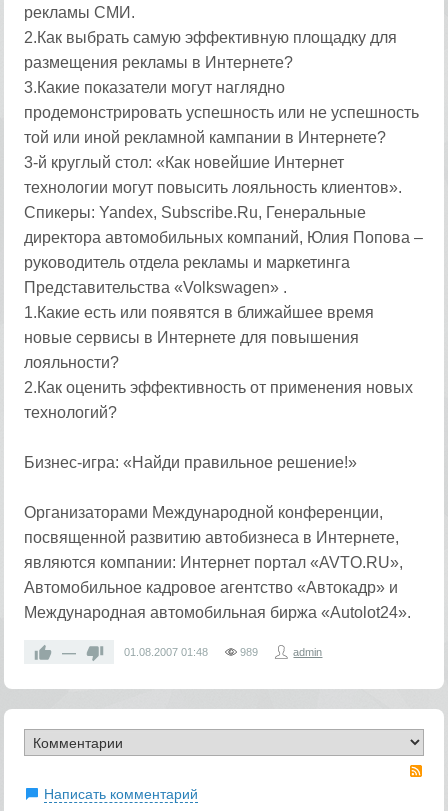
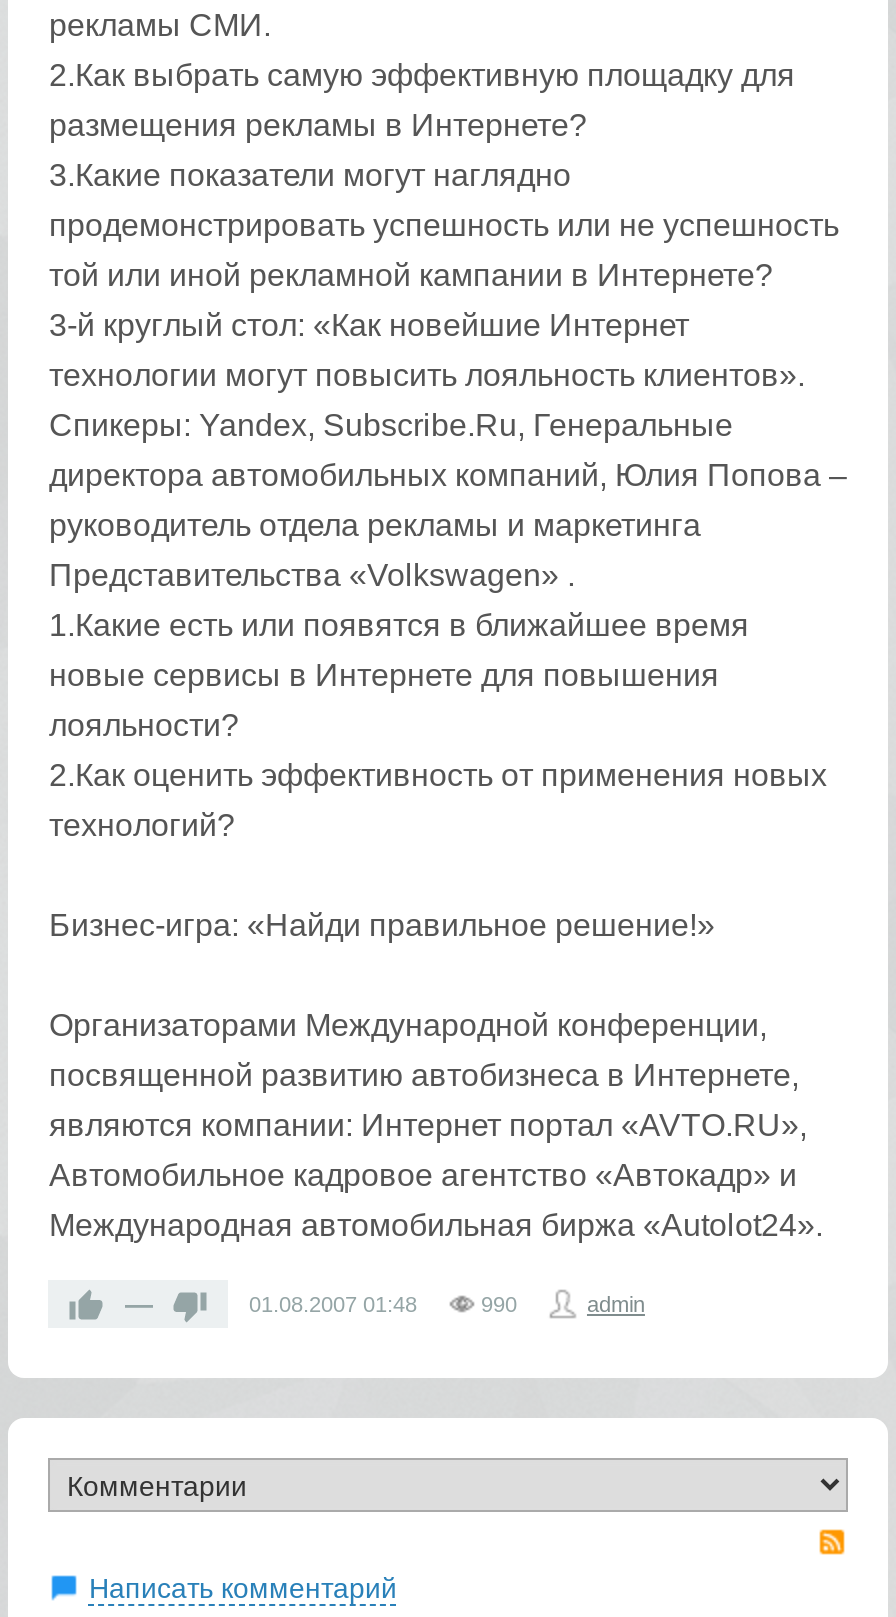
[240,646,258,658] 989 -> [481,1292,517,1316] 990

